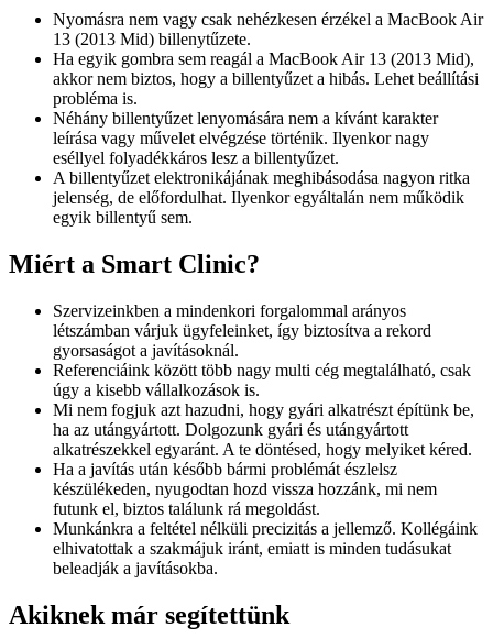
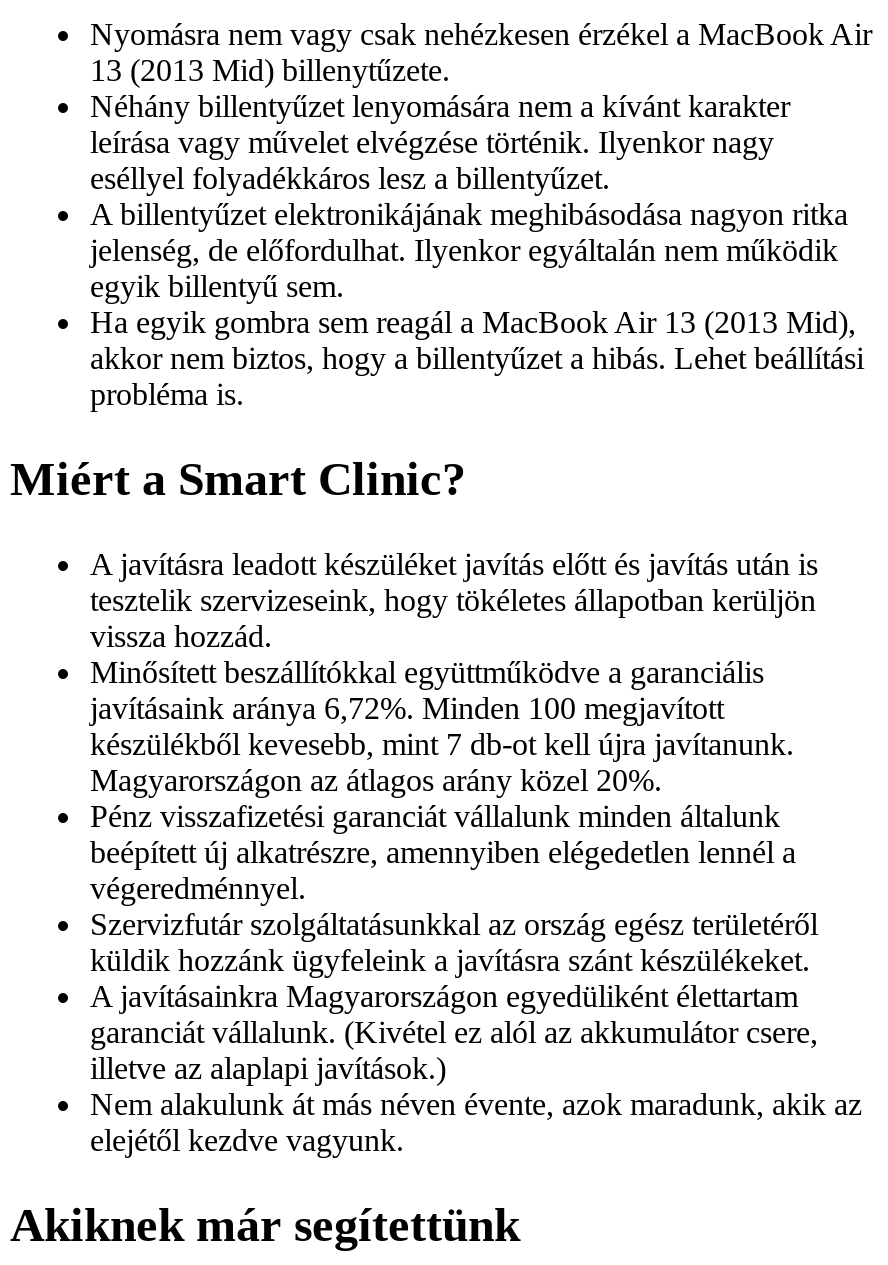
moved [53,50,479,108] -> [90,305,864,411]: Ha egyik gombra sem reagál a MacBook Air 13 (2013 Mid), | akkor nem biztos, hogy a billentyűzet a hibás. Lehet beállítási | probléma is.
moved [53,109,470,227] -> [90,89,848,303]: Néhány billentyűzet lenyomására nem a kívánt karakter | leírása vagy művelet elvégzése történik. Ilyenkor nagy | eséllyel folyadékkáros lesz a billentyűzet. | A billentyűzet elektronikájának meghibásodása nagyon ritka | jelenség, de előfordulhat. Ilyenkor egyáltalán nem működik | egyik billentyű sem.
[53,301,478,577] Szervizeinkben a mindenkori forgalommal arányos | létszámban várjuk ügyfeleinket, így biztosítva a rekord | gyorsaságot a javításoknál. | Referenciáink között több nagy multi cég megtalálható, csak | úgy a kisebb vállalkozások is. | Mi nem fogjuk azt hazudni, hogy gyári alkatrészt építünk be, | ha az utángyártott. Dolgozunk gyári és utángyártott | alkatrészekkel egyaránt. A te döntésed, hogy melyiket kéred. | Ha a javítás után később bármi problémát észlelsz | készülékeden, nyugodtan hozd vissza hozzánk, mi nem | futunk el, biztos találunk rá megoldást. | Munkánkra a feltétel nélküli precizitás a jellemző. Kollégáink | elhivatottak a szakmájuk iránt, emiatt is minden tudásukat | beleadják a javításokba. -> [90,547,862,1157] A javításra leadott készüléket javítás előtt és javítás után is | tesztelik szervizeseink, hogy tökéletes állapotban kerüljön | vissza hozzád. | Minősített beszállítókkal együttműködve a garanciális | javításaink aránya 6,72%. Minden 100 megjavított | készülékből kevesebb, mint 7 db-ot kell újra javítanunk. | Magyarországon az átlagos arány közel 20%. | Pénz visszafizetési garanciát vállalunk minden általunk | beépített új alkatrészre, amennyiben elégedetlen lennél a | végeredménnyel. | Szervizfutár szolgáltatásunkkal az ország egész területéről | küldik hozzánk ügyfeleink a javításra szánt készülékeket. | A javításainkra Magyarországon egyedüliként élettartam | garanciát vállalunk. (Kivétel ez alól az akkumulátor csere, | illetve az alaplapi javítások.) | Nem alakulunk át más néven évente, azok maradunk, akik az | elejétől kezdve vagyunk.

